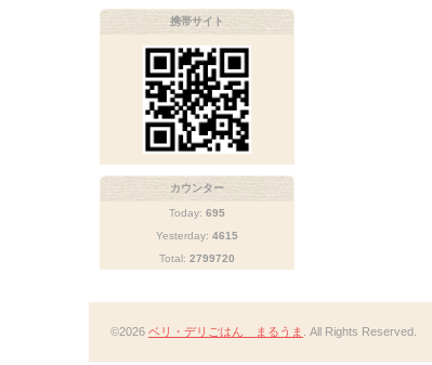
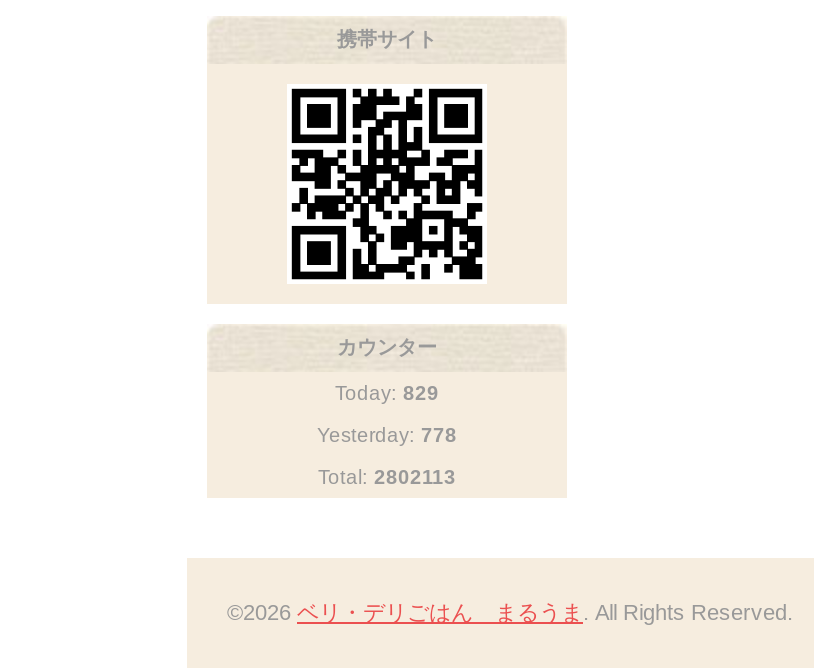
[169,207,225,219] Today: 695 -> [335,382,439,404] Today: 829
[156,230,238,242] Yesterday: 4615 -> [317,424,457,446] Yesterday: 778
[159,252,235,264] Total: 2799720 -> [318,466,456,488] Total: 2802113

